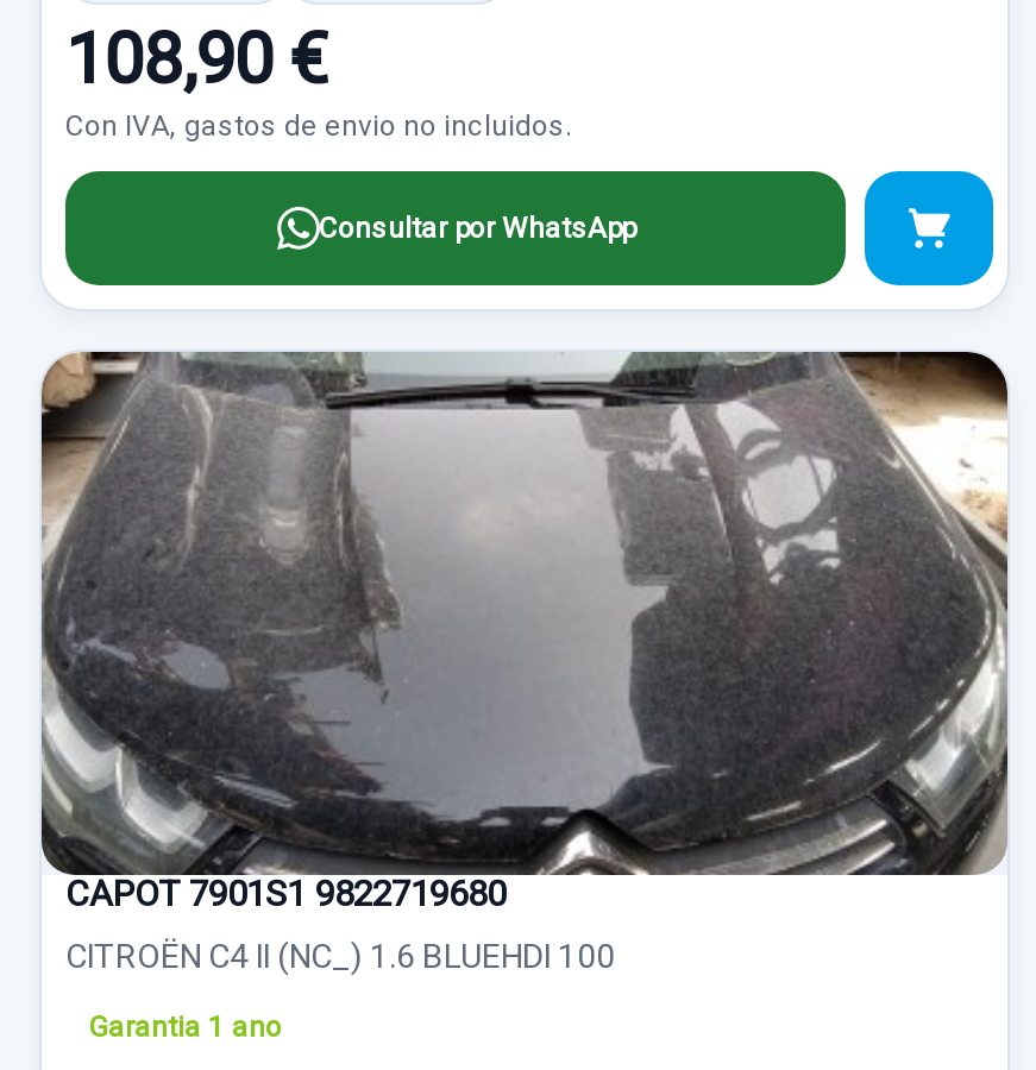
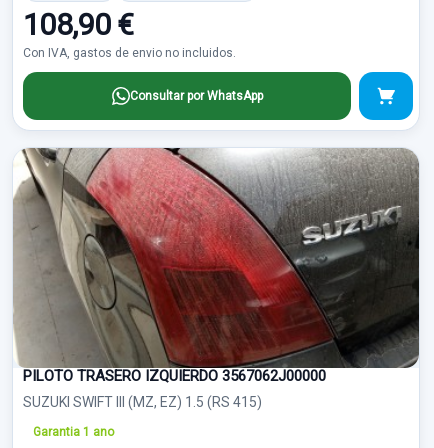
[39,350,1010,915] [image] | CAPOT 7901S1 9822719680 -> [13,147,420,385] [image] | PILOTO TRASERO IZQUIERDO 3567062J00000
[65,937,615,975] CITROËN C4 II (NC_) 1.6 BLUEHDI 100 -> [23,394,262,410] SUZUKI SWIFT III (MZ, EZ) 1.5 (RS 415)

